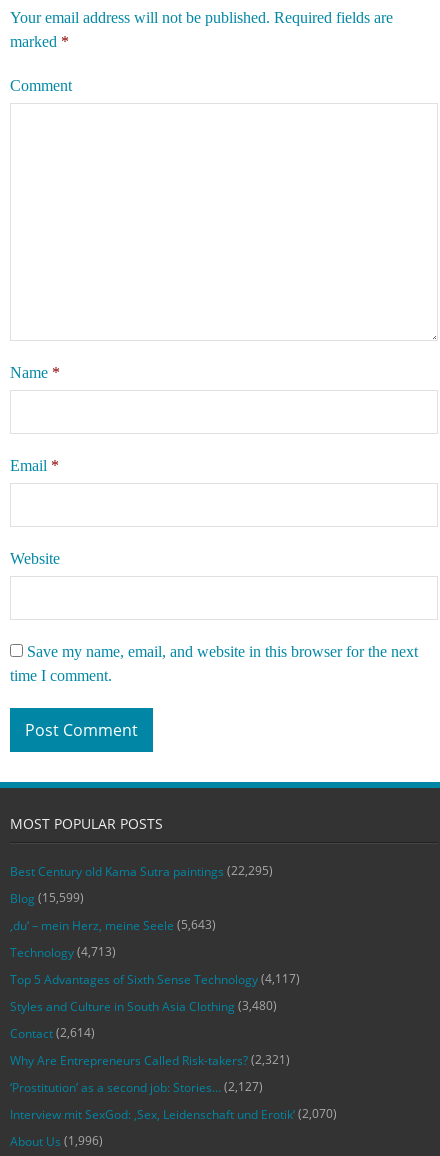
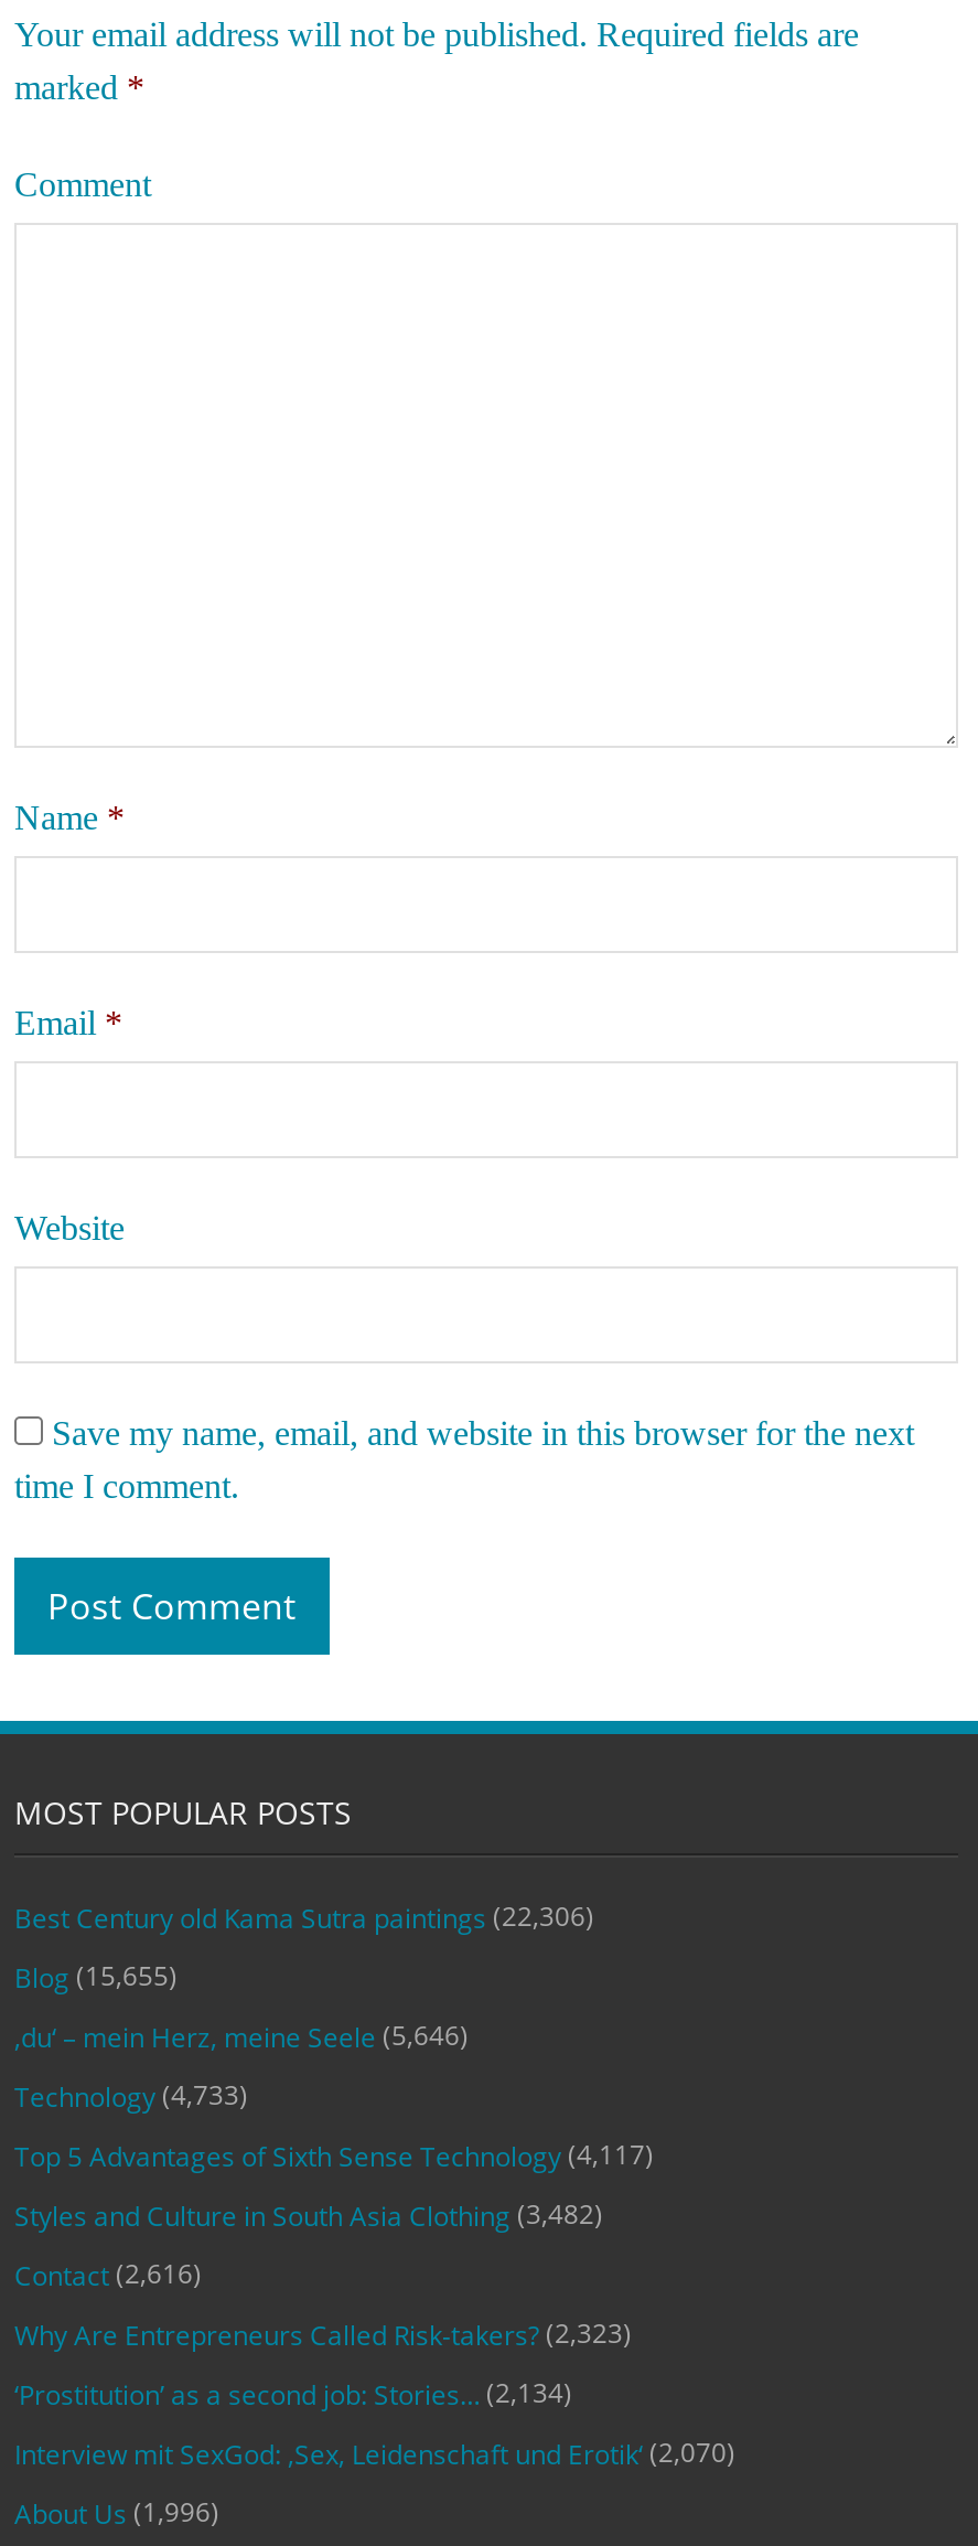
[10,862,273,880] Best Century old Kama Sutra paintings (22,295) -> [14,1897,594,1937] Best Century old Kama Sutra paintings (22,306)
[10,889,84,907] Blog (15,599) -> [14,1957,178,1997] Blog (15,655)
[10,916,216,934] ‚du‘ – mein Herz, meine Seele (5,643) -> [14,2017,469,2056] ‚du‘ – mein Herz, meine Seele (5,646)
[10,943,116,961] Technology (4,713) -> [14,2076,248,2116] Technology (4,733)
[10,997,277,1015] Styles and Culture in South Asia Clothing (3,480) -> [14,2195,603,2235] Styles and Culture in South Asia Clothing (3,482)
[10,1024,95,1042] Contact (2,614) -> [14,2255,202,2294] Contact (2,616)
[10,1051,290,1069] Why Are Entrepreneurs Called Risk-takers? (2,321) -> [14,2314,632,2354] Why Are Entrepreneurs Called Risk-takers? (2,323)
[10,1078,263,1096] ‘Prostitution’ as a second job: Stories… (2,127) -> [14,2374,572,2414] ‘Prostitution’ as a second job: Stories… (2,134)

